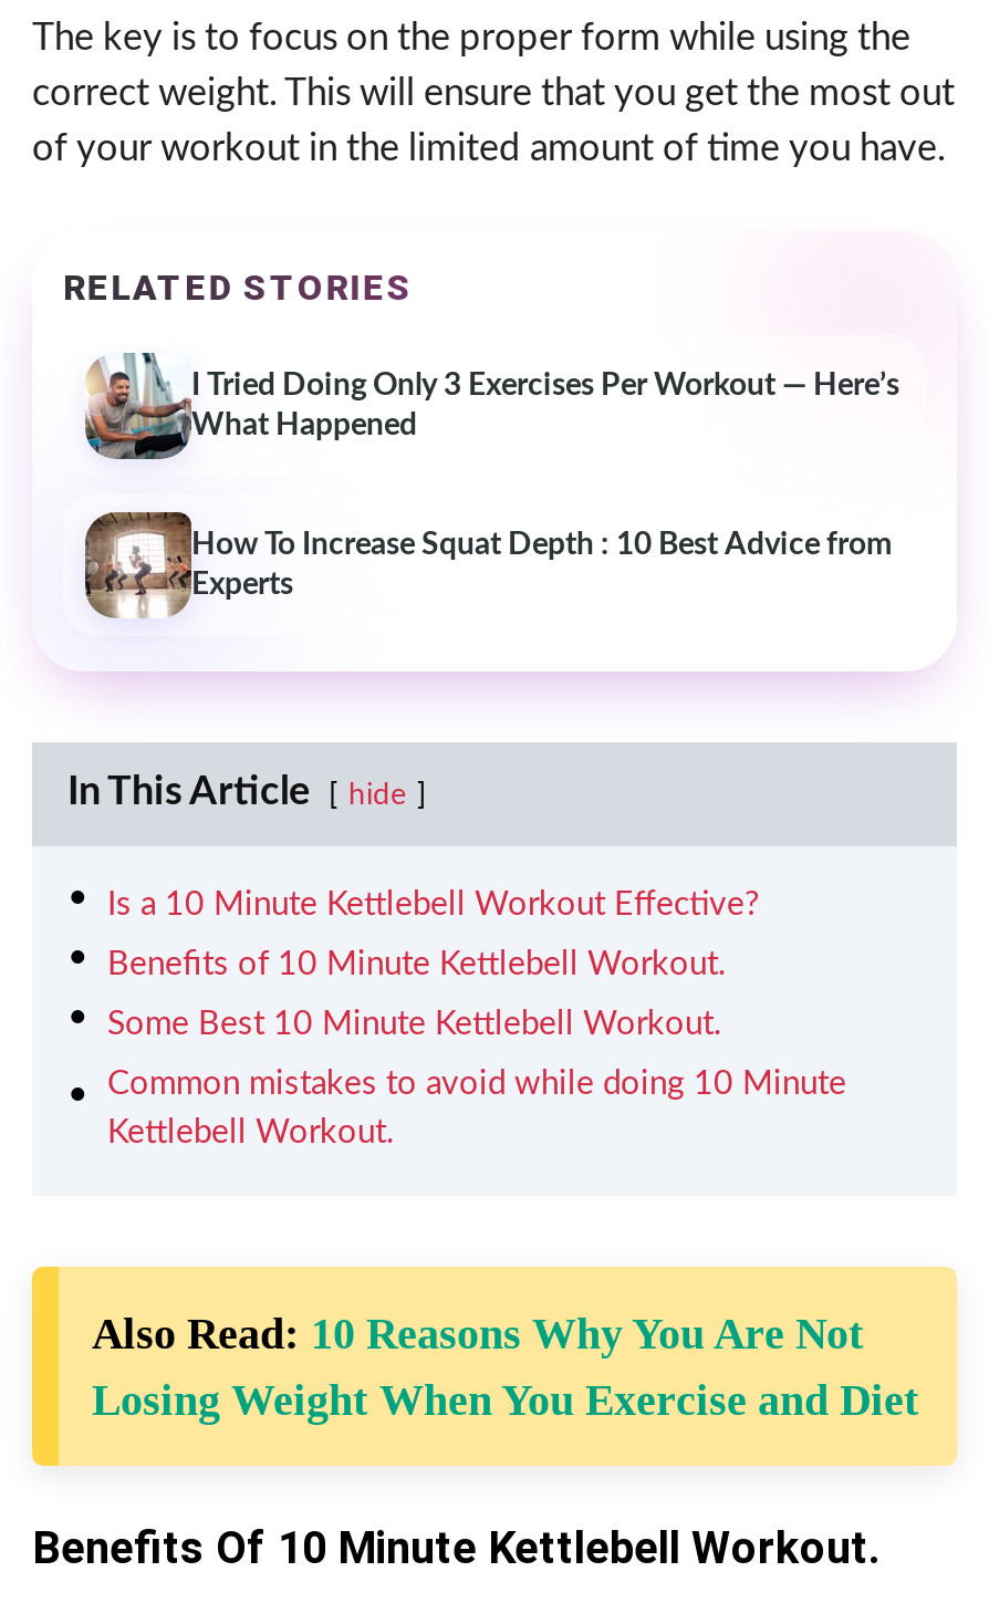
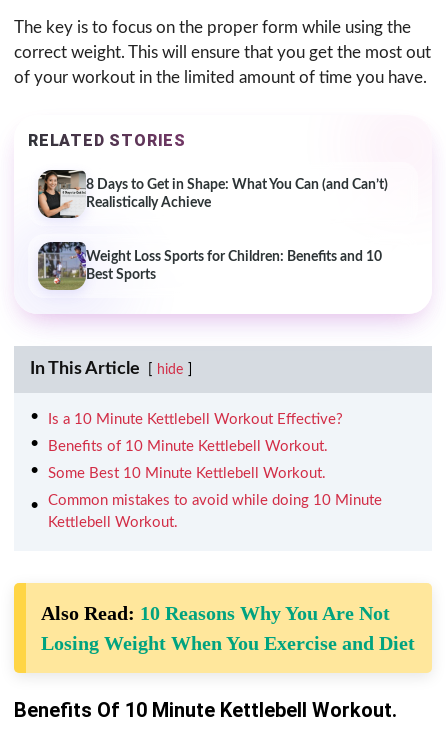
[83,351,899,461] [image] | I Tried Doing Only 3 Exercises Per Workout — Here’s | What Happened -> [37,169,388,218] [image] | 8 Days to Get in Shape: What You Can (and Can’t) | Realistically Achieve
[83,510,893,618] [image] | How To Increase Squat Depth : 10 Best Advice from | Experts -> [38,241,382,291] [image] | Weight Loss Sports for Children: Benefits and 10 | Best Sports

